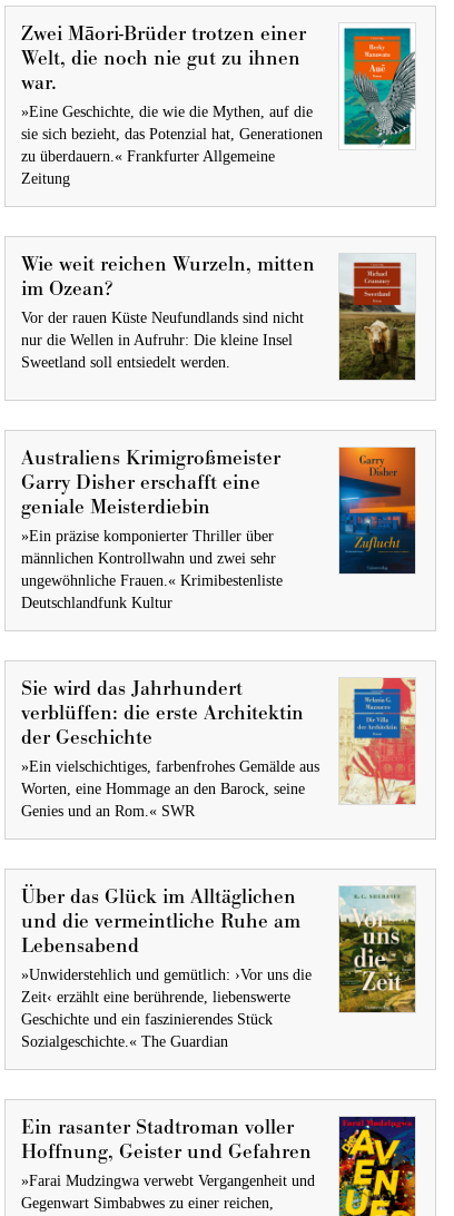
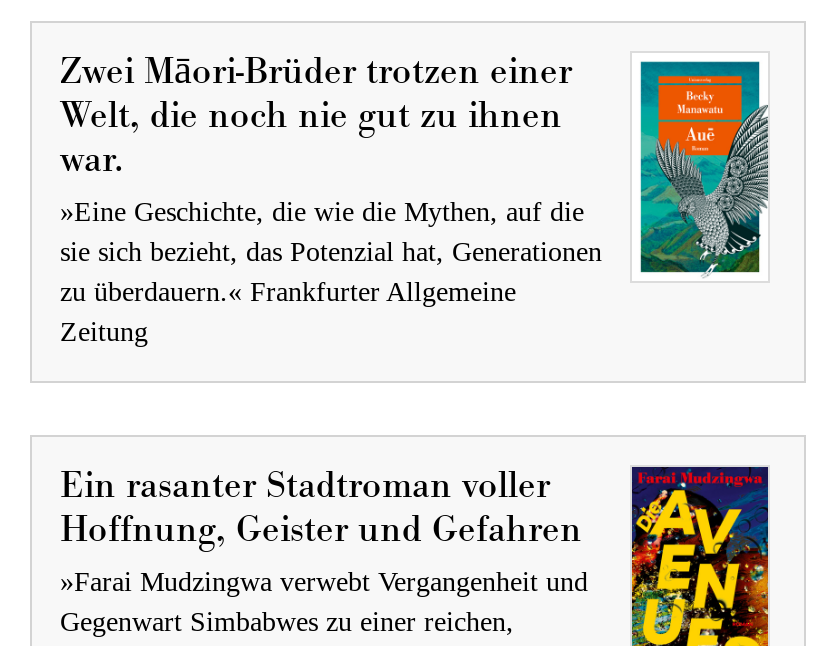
[21,251,416,381] [image] | Wie weit reichen Wurzeln, mitten | im Ozean? | Vor der rauen Küste Neufundlands sind nicht | nur die Wellen in Aufruhr: Die kleine Insel | Sweetland soll entsiedelt werden. -> none
[21,445,283,611] Australiens Krimigroßmeister | Garry Disher erschafft eine | geniale Meisterdiebin | »Ein präzise komponierter Thriller über | männlichen Kontrollwahn und zwei sehr | ungewöhnliche Frauen.« Krimibestenliste | Deutschlandfunk Kultur -> none
[338,447,416,575] [image] -> none
[21,676,416,820] [image] | Sie wird das Jahrhundert | verblüffen: die erste Architektin | der Geschichte | »Ein vielschichtiges, farbenfrohes Gemälde aus | Worten, eine Hommage an den Barock, seine | Genies und an Rom.« SWR -> none
[21,884,416,1050] [image] | Über das Glück im Alltäglichen | und die vermeintliche Ruhe am | Lebensabend | »Unwiderstehlich und gemütlich: ›Vor uns die | Zeit‹ erzählt eine berührende, liebenswerte | Geschichte und ein faszinierendes Stück | Sozialgeschichte.« The Guardian -> none

